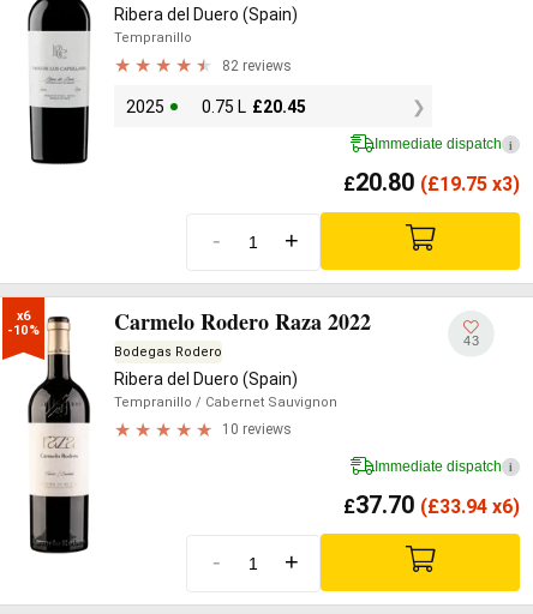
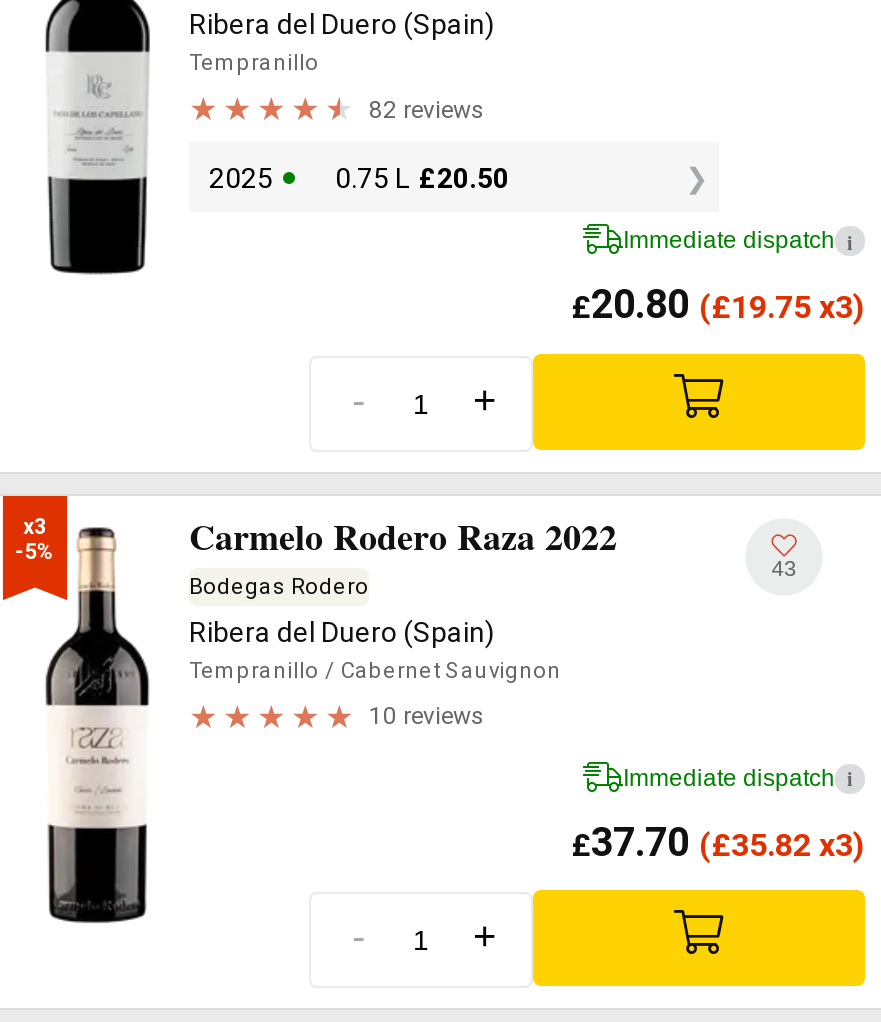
[126,97,306,116] 2025 0.75 L £20.45 -> [209,161,509,193] 2025 0.75 L £20.50
[8,307,39,338] x6 | -10% -> [15,513,55,563] x3 | -5%
[343,490,520,519] £37.70 (£33.94 x6) -> [571,817,865,865] £37.70 (£35.82 x3)

